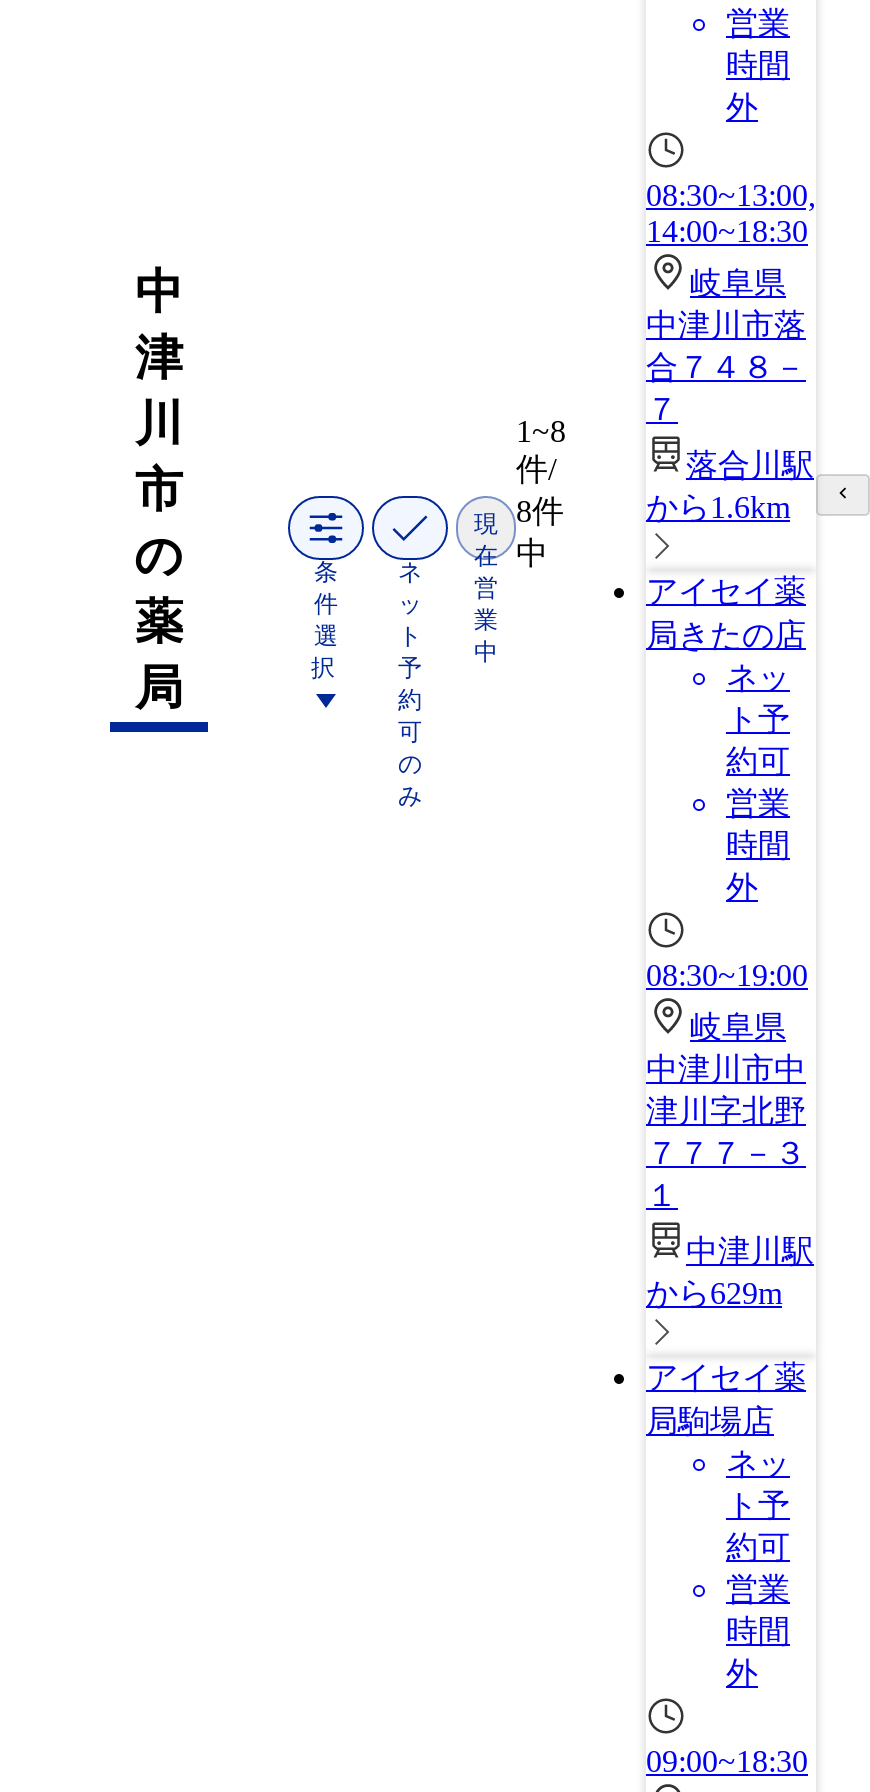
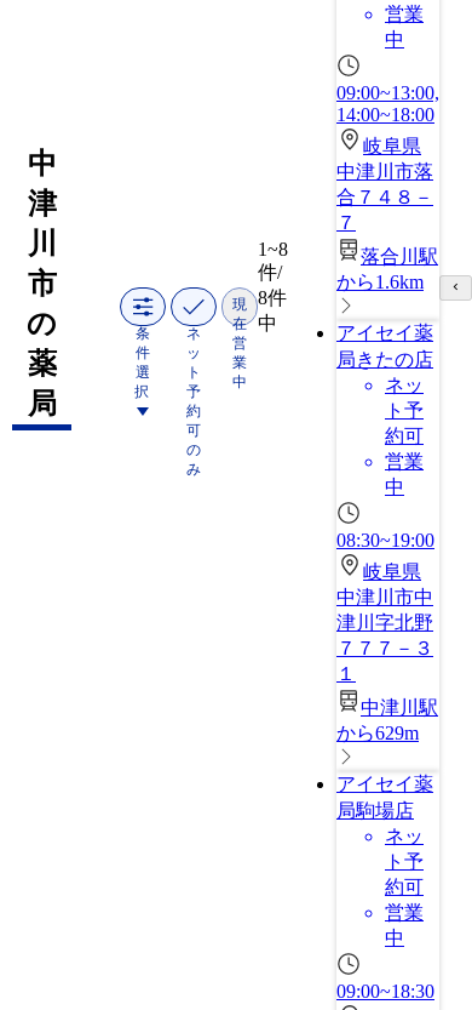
[726,48,790,124] 時間 | 外 -> [385,29,404,50] 中
[646,178,816,248] 08:30~13:00, | 14:00~18:30 -> [336,82,439,125] 09:00~13:00, | 14:00~18:00
[726,828,790,904] 時間 | 外 -> [385,477,404,497] 中
[726,1614,790,1690] 時間 | 外 -> [385,928,404,948] 中

